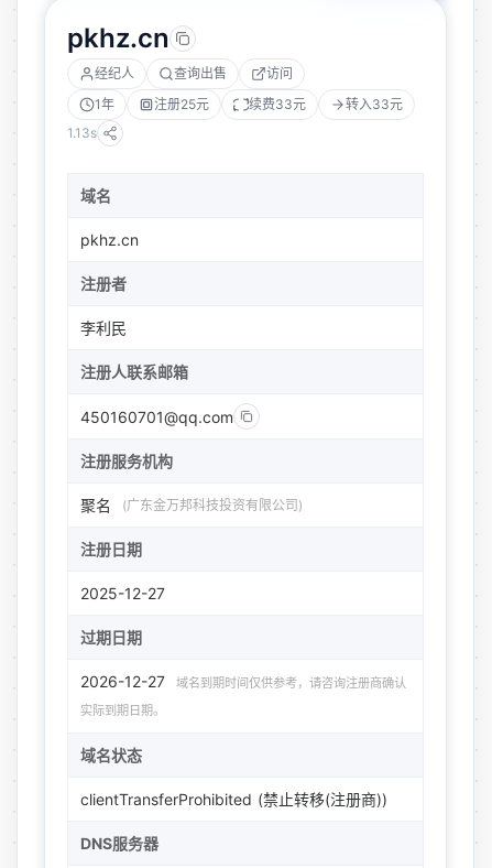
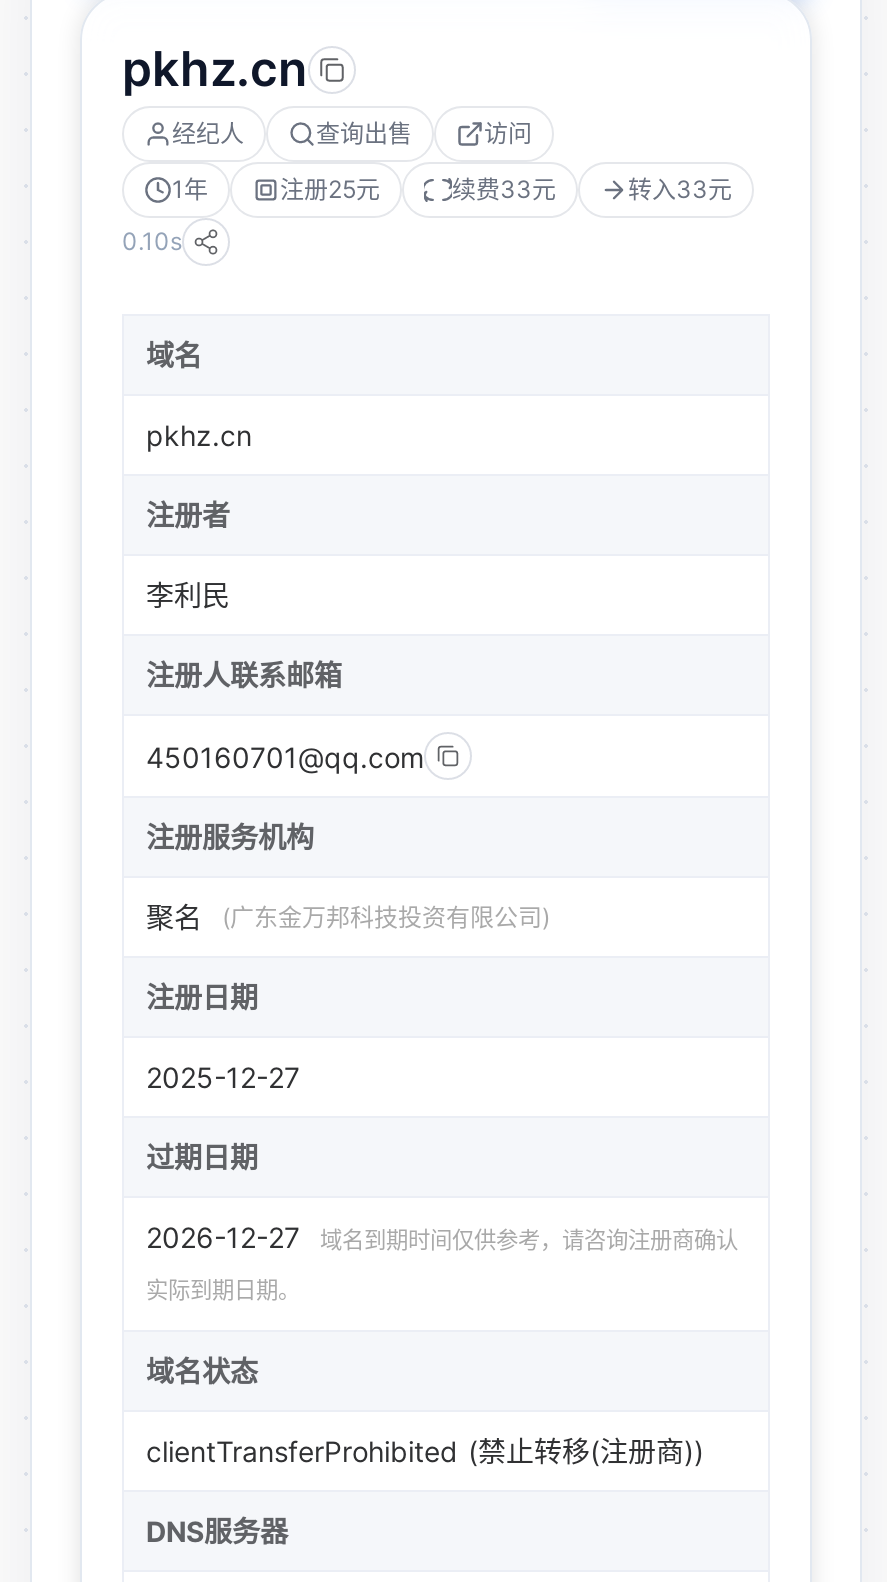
[67,124,97,141] 1.13s -> [122,226,182,256] 0.10s

